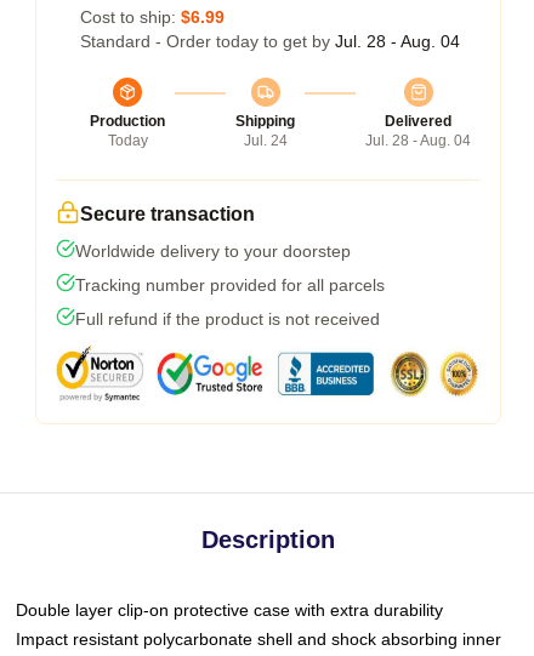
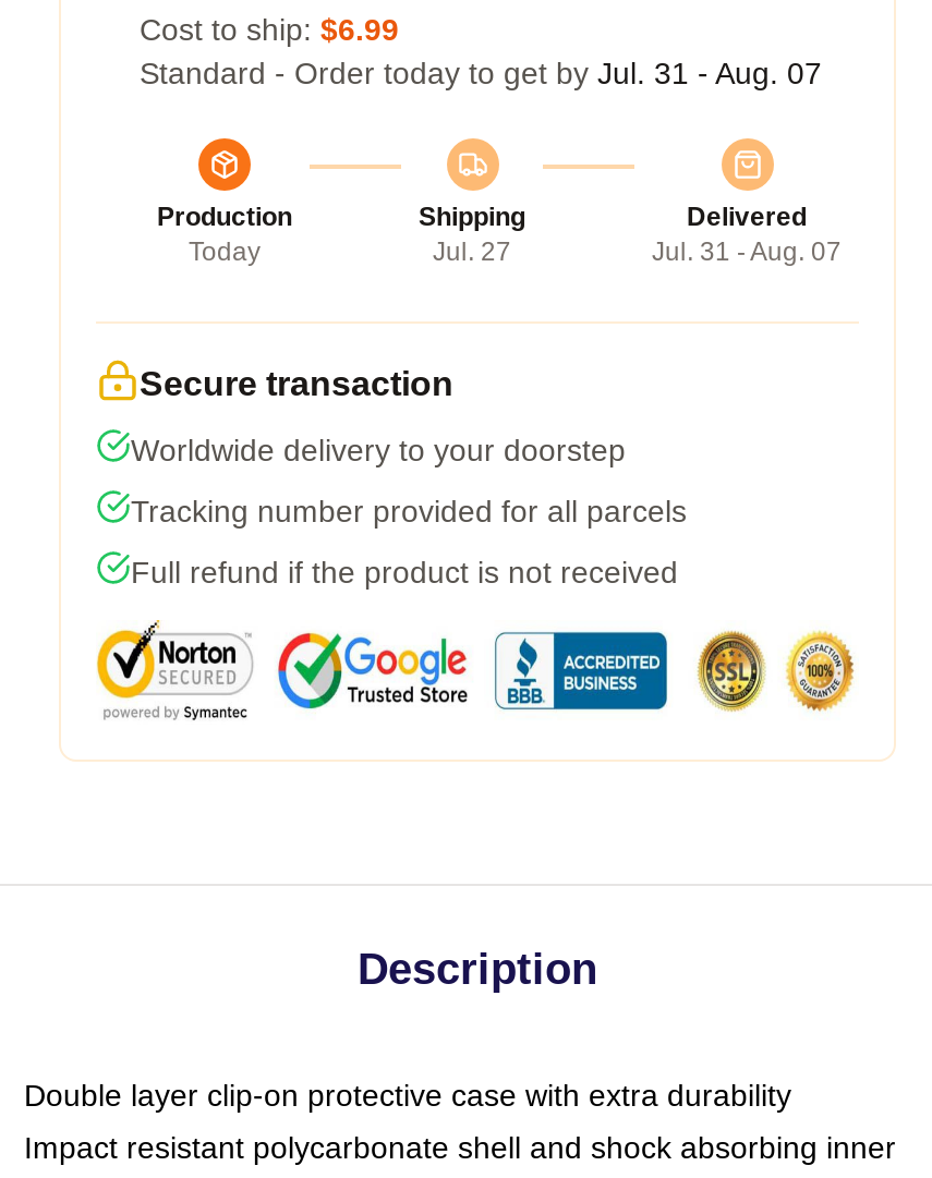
[80,32,460,51] Standard - Order today to get by Jul. 28 - Aug. 04 -> [140,56,822,91] Standard - Order today to get by Jul. 31 - Aug. 07
[243,132,287,149] Jul. 24 -> [433,237,511,267] Jul. 27
[365,132,471,149] Jul. 28 - Aug. 04 -> [652,237,842,267] Jul. 31 - Aug. 07

